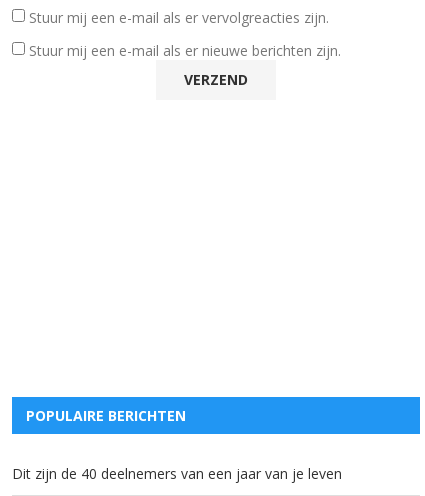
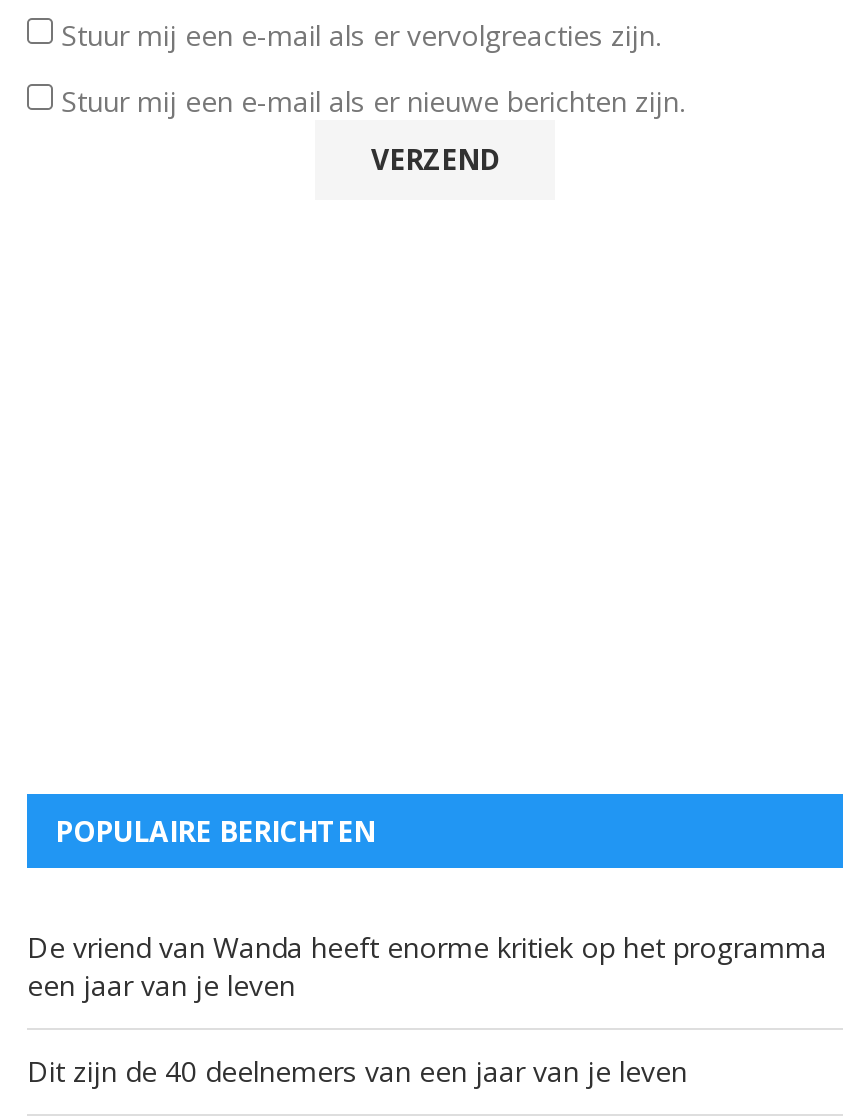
none -> [27,928,827,1004] De vriend van Wanda heeft enorme kritiek op het programma | een jaar van je leven

